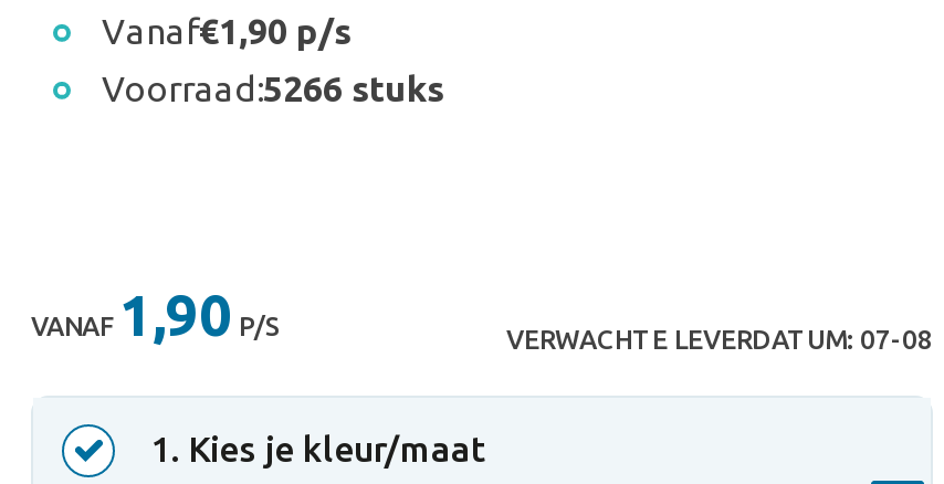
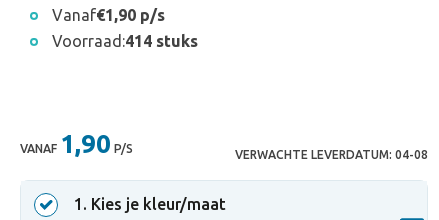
[102,69,444,109] Voorraad:5266 stuks -> [52,32,198,50] Voorraad:414 stuks
[506,326,933,354] VERWACHTE LEVERDATUM: 07-08 -> [235,148,428,161] VERWACHTE LEVERDATUM: 04-08

